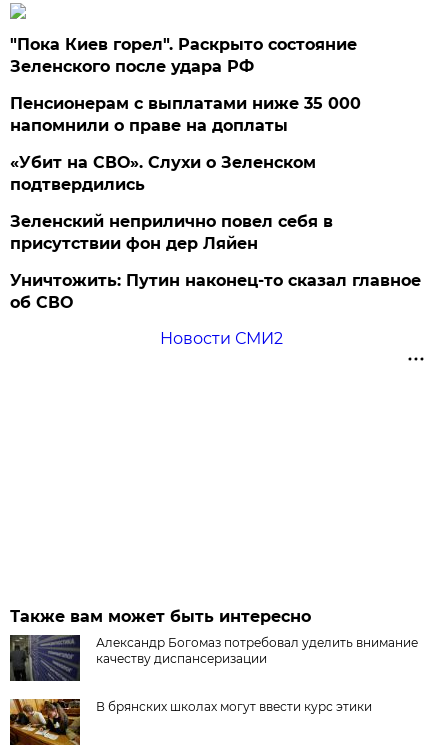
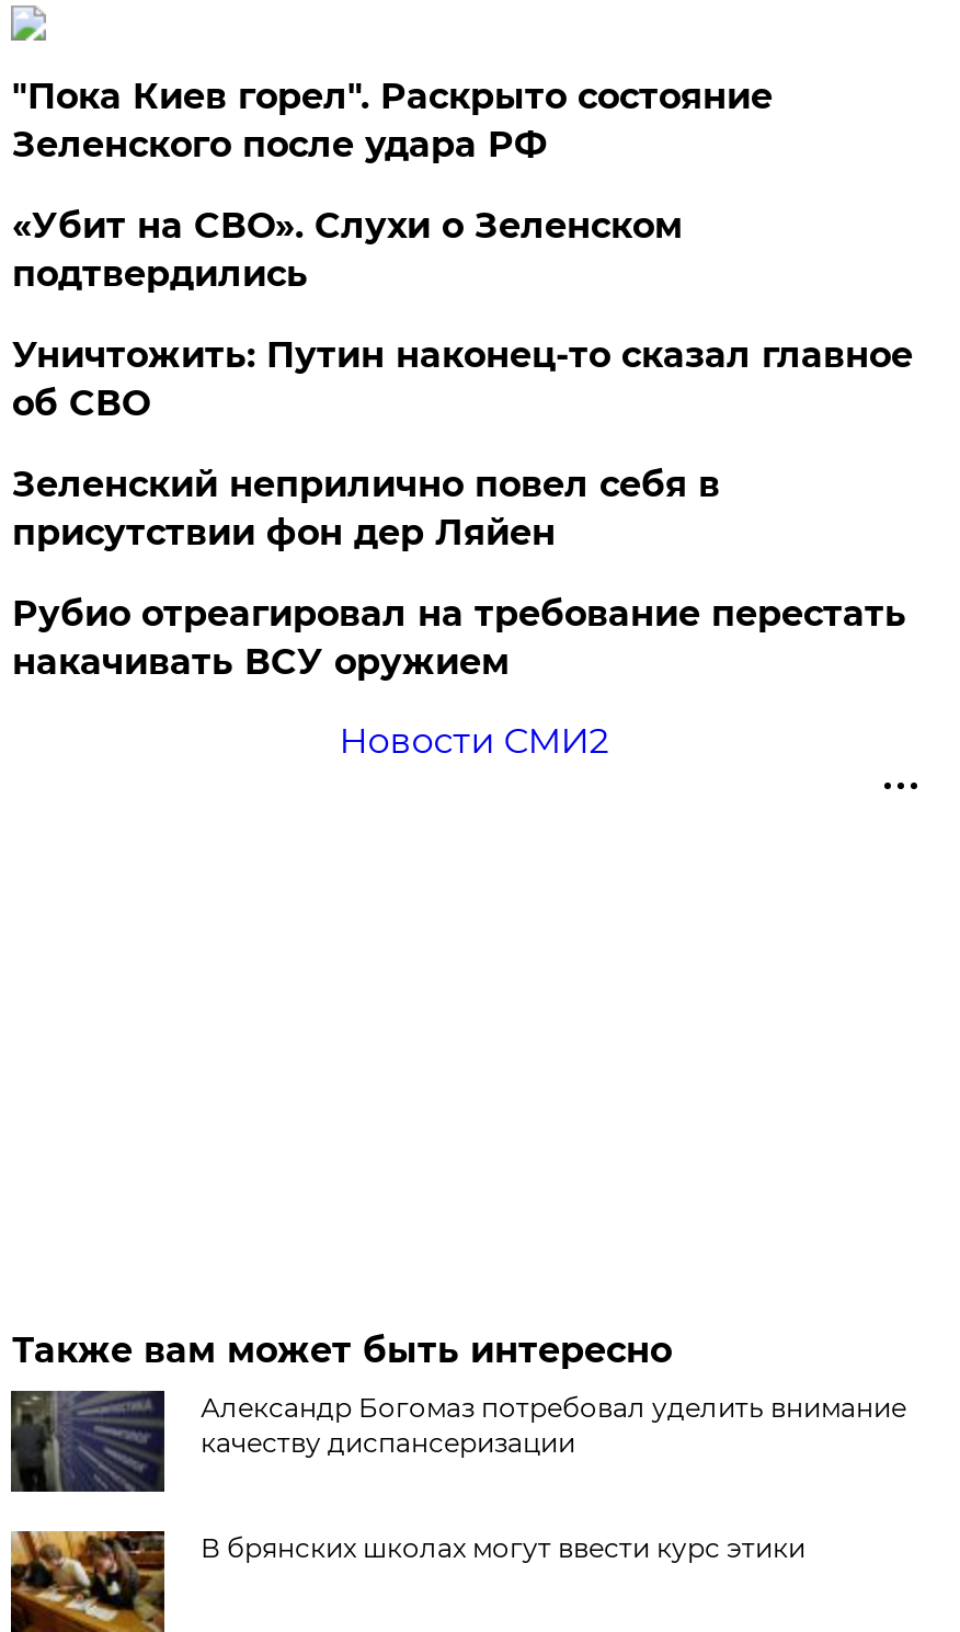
[10,94,361,135] Пенсионерам с выплатами ниже 35 000 | напомнили о праве на доплаты -> none
moved [10,153,316,194] -> [12,205,683,295]: «Убит на СВО». Слухи о Зеленском | подтвердились
none -> [12,593,906,683] Рубио отреагировал на требование перестать | накачивать ВСУ оружием
moved [10,271,421,312] -> [12,334,913,424]: Уничтожить: Путин наконец-то сказал главное | об СВО

